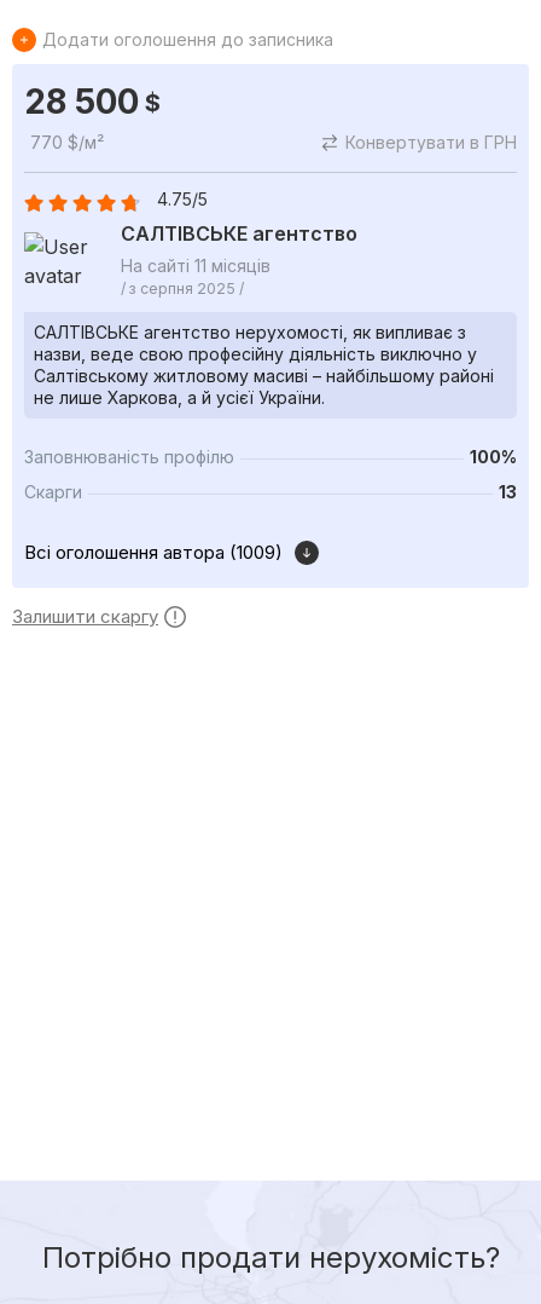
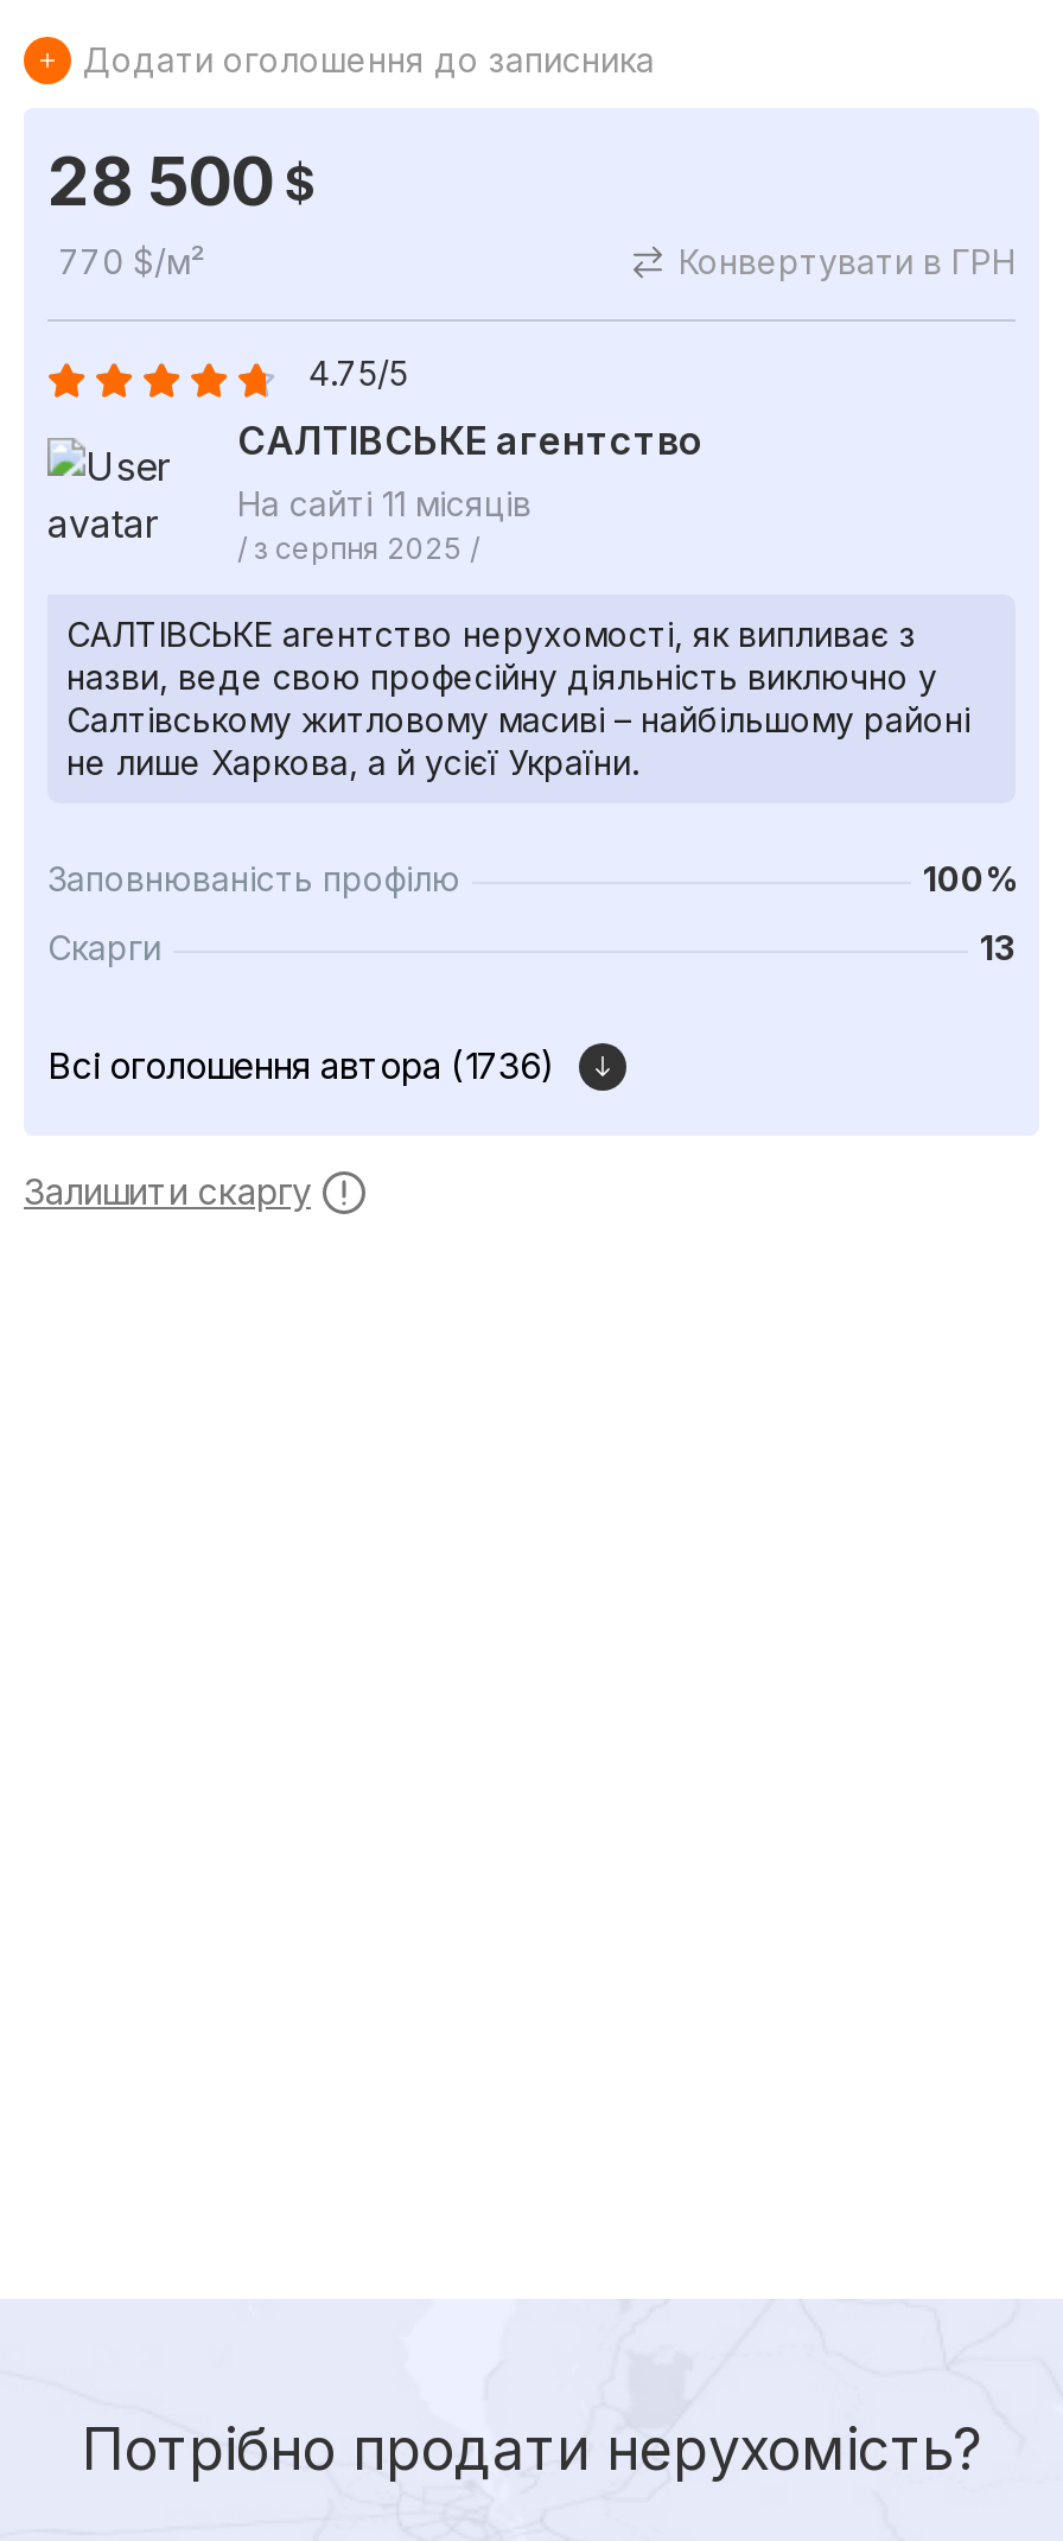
[24,540,283,563] Всі оголошення автора (1009) -> [47,1043,555,1088] Всі оголошення автора (1736)

